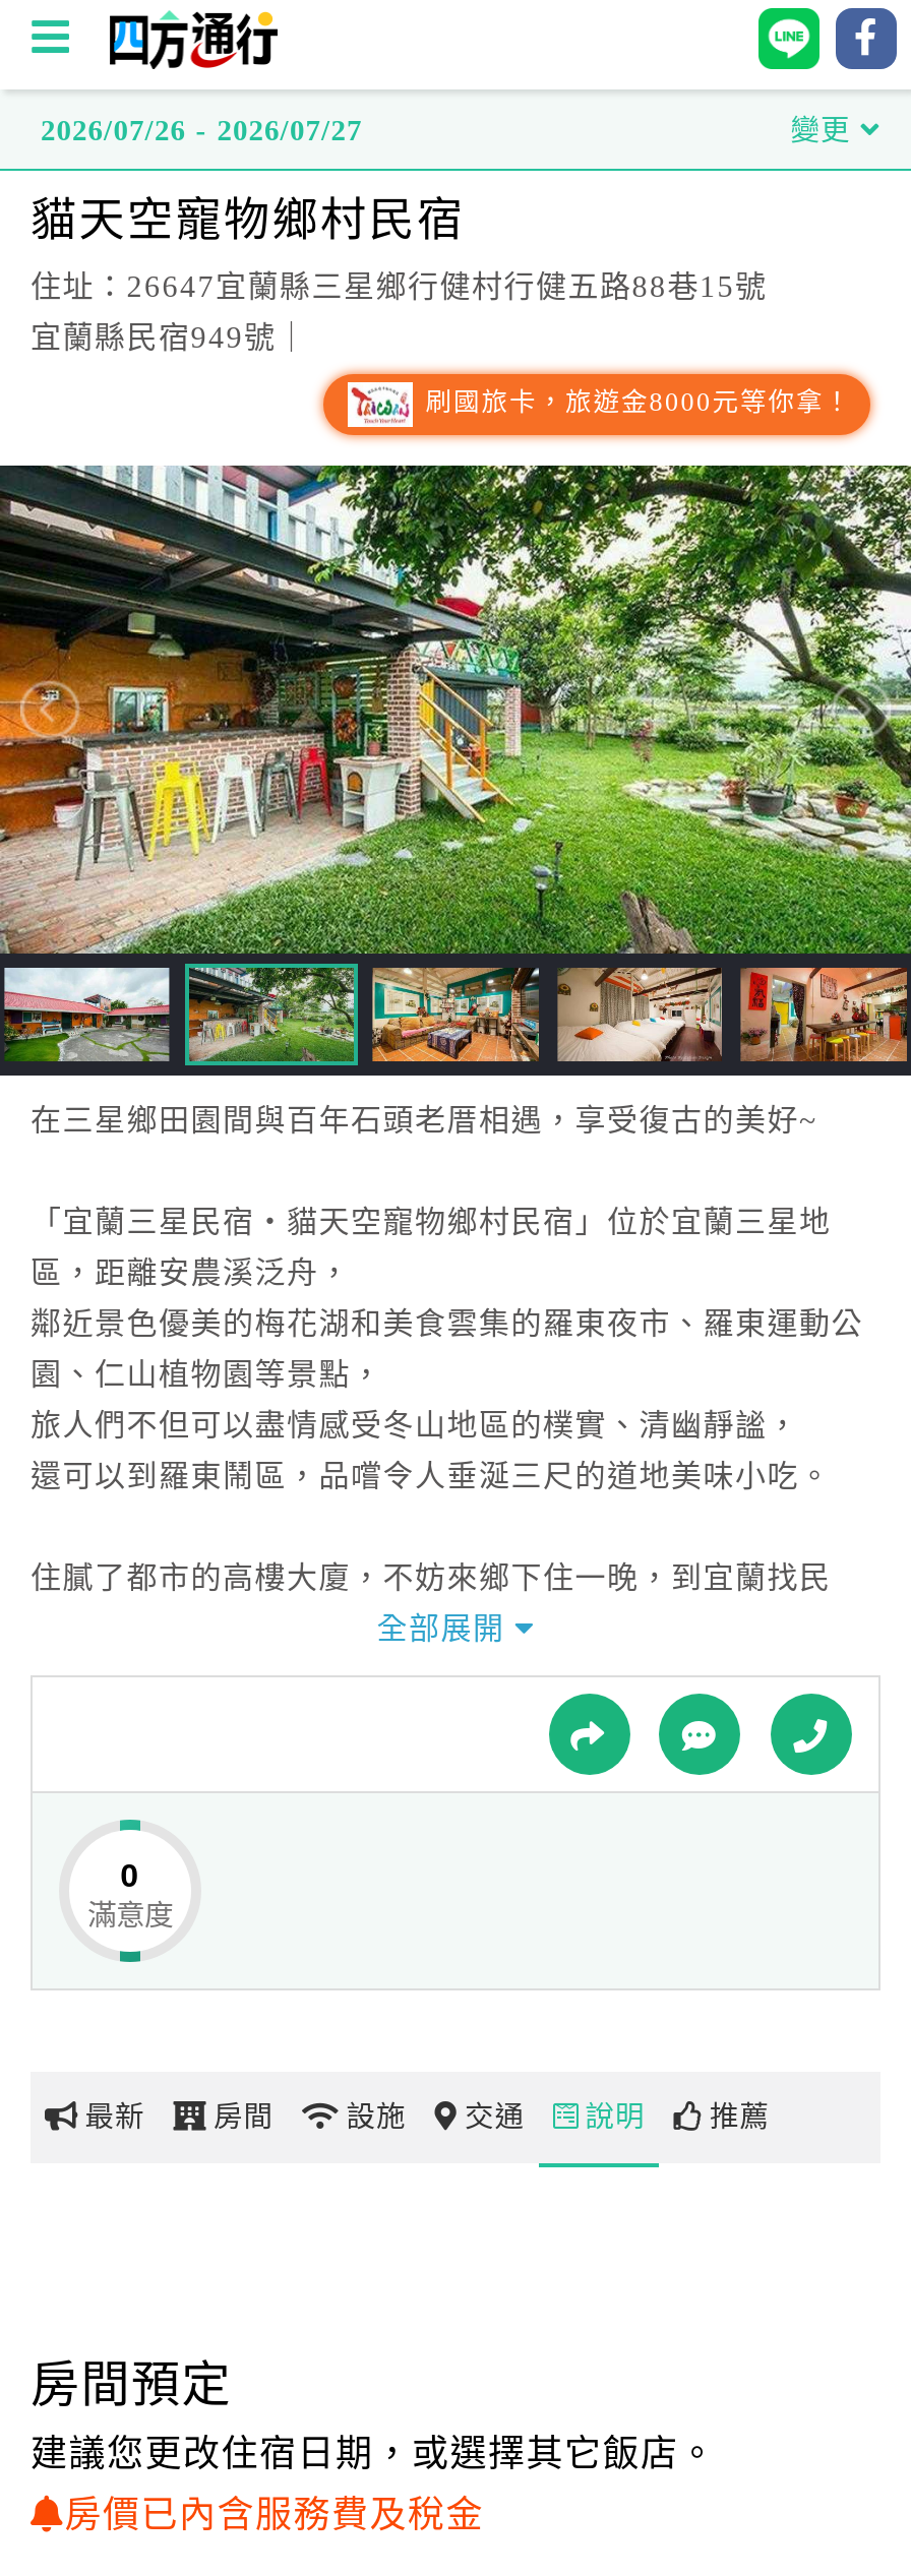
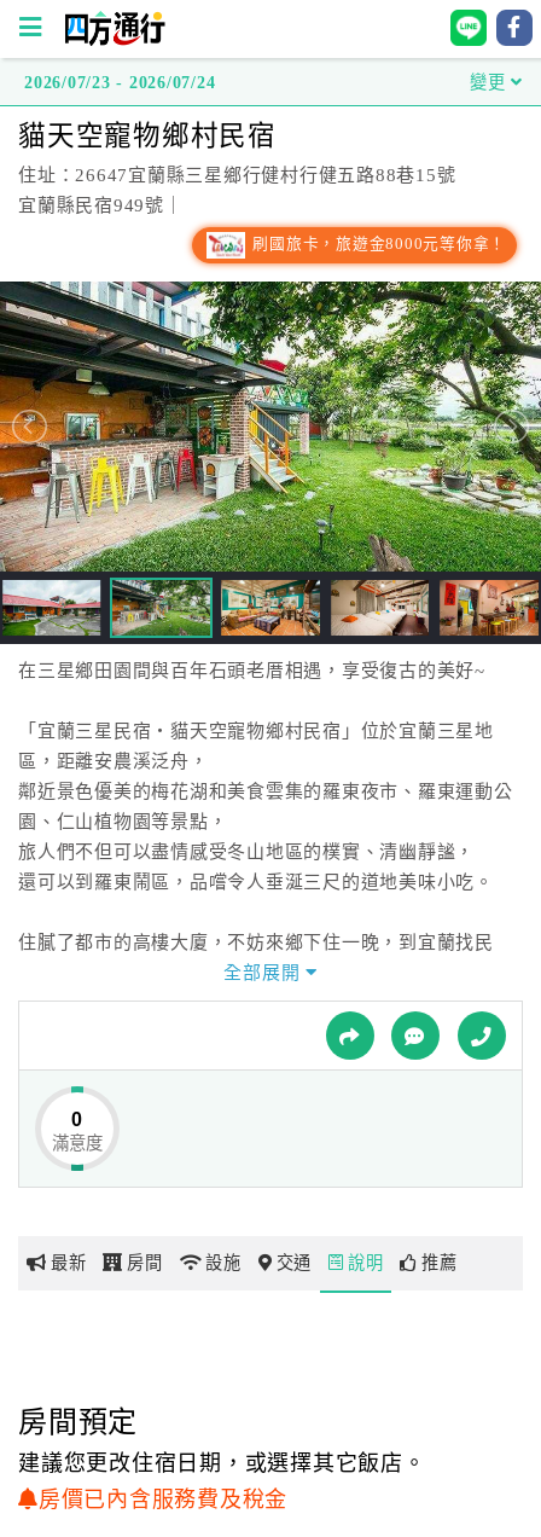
[41,114,362,146] 2026/07/26 - 2026/07/27 -> [24,72,215,92] 2026/07/23 - 2026/07/24

